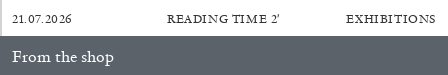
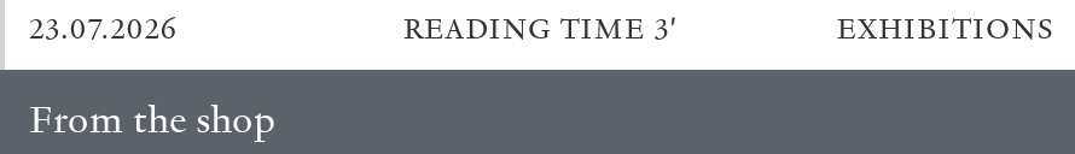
[12,12,281,26] 21.07.2026 | READING TIME 2′ -> [29,12,679,45] 23.07.2026 | READING TIME 3′

